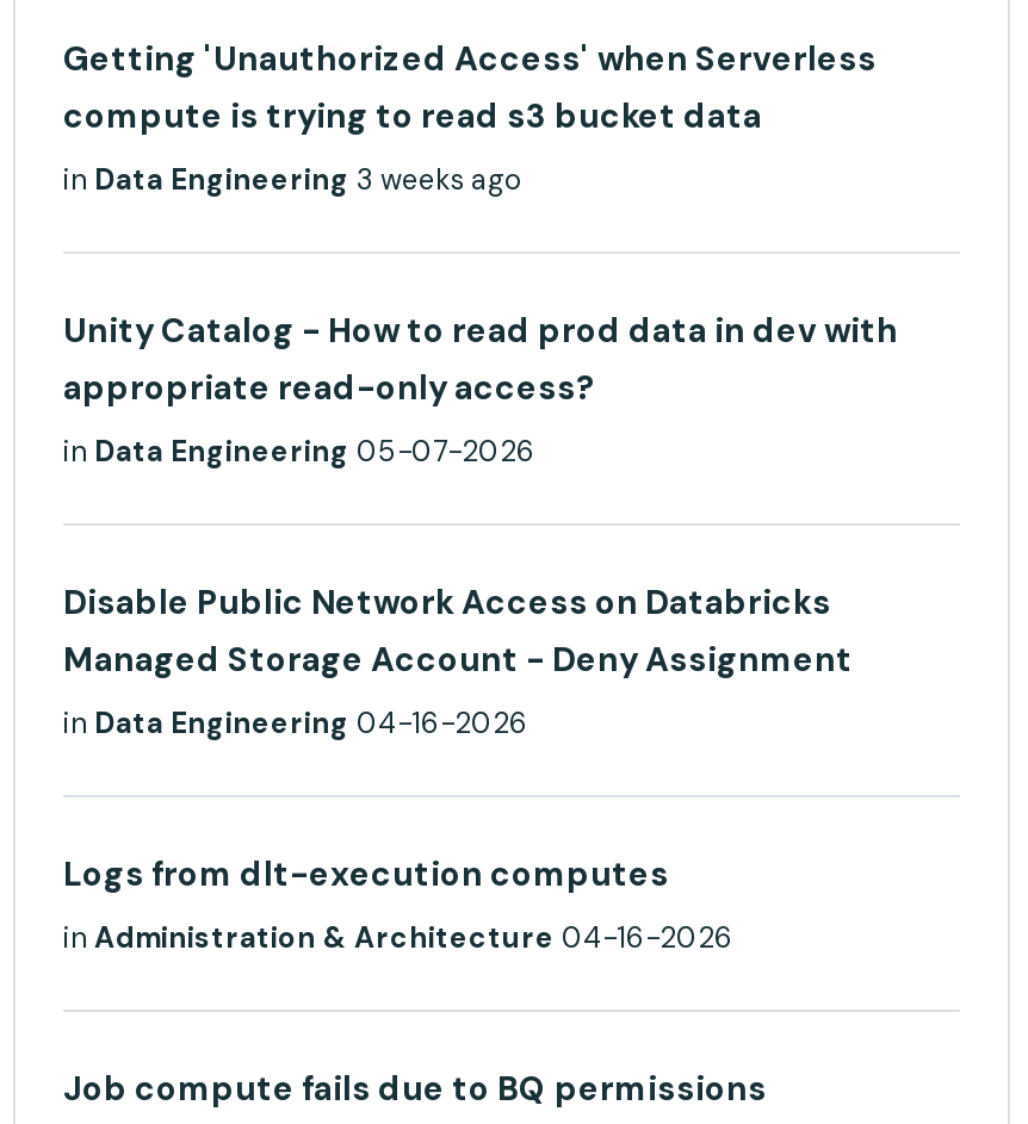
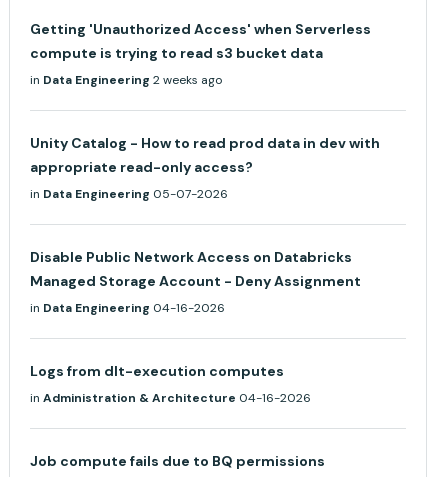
[63,161,521,199] in Data Engineering 3 weeks ago -> [30,72,222,88] in Data Engineering 2 weeks ago

